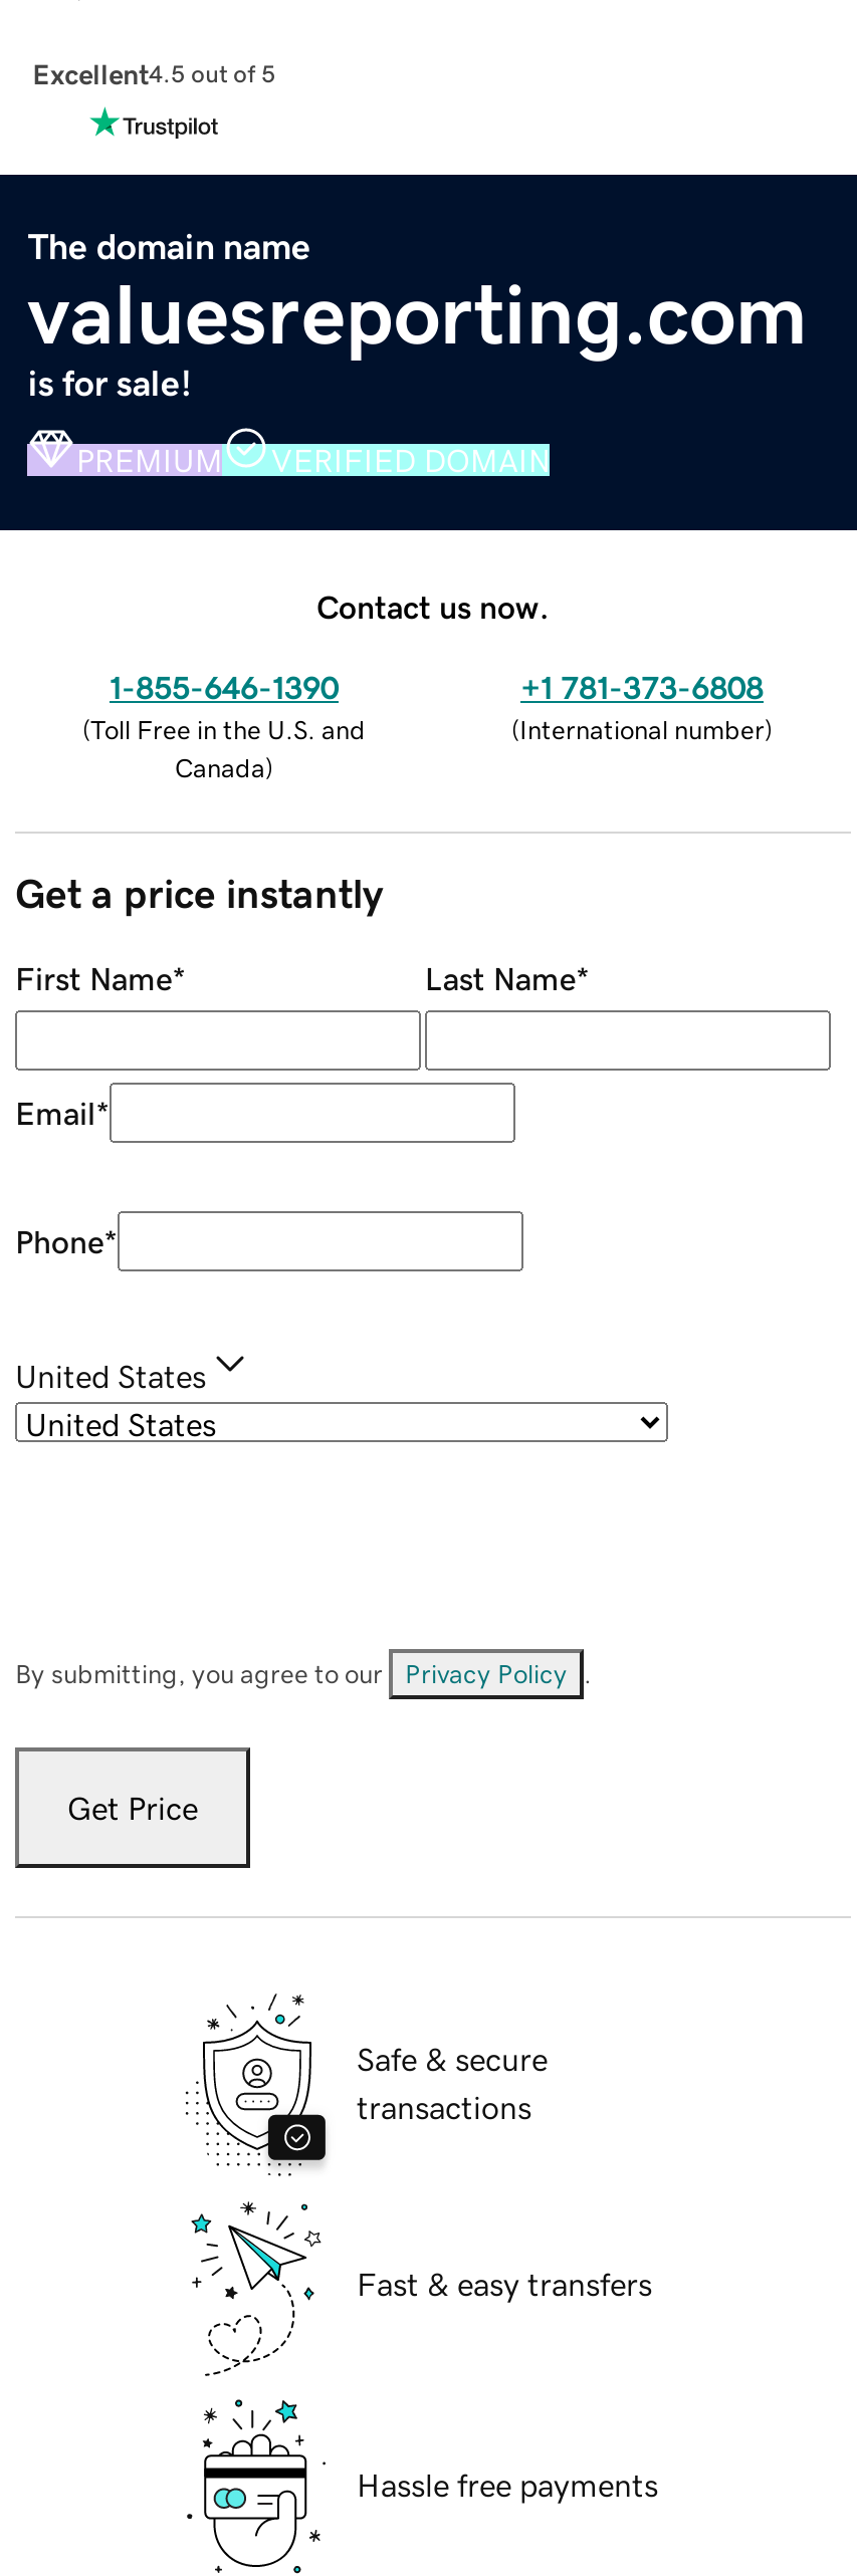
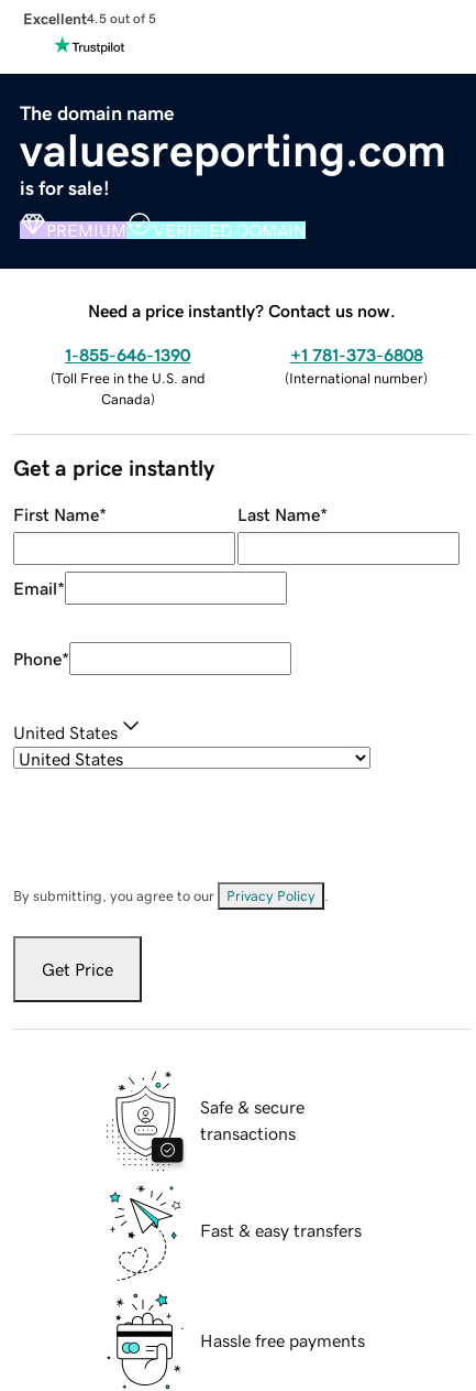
[316,590,550,622] Contact us now. -> [88,301,396,319] Need a price instantly? Contact us now.

